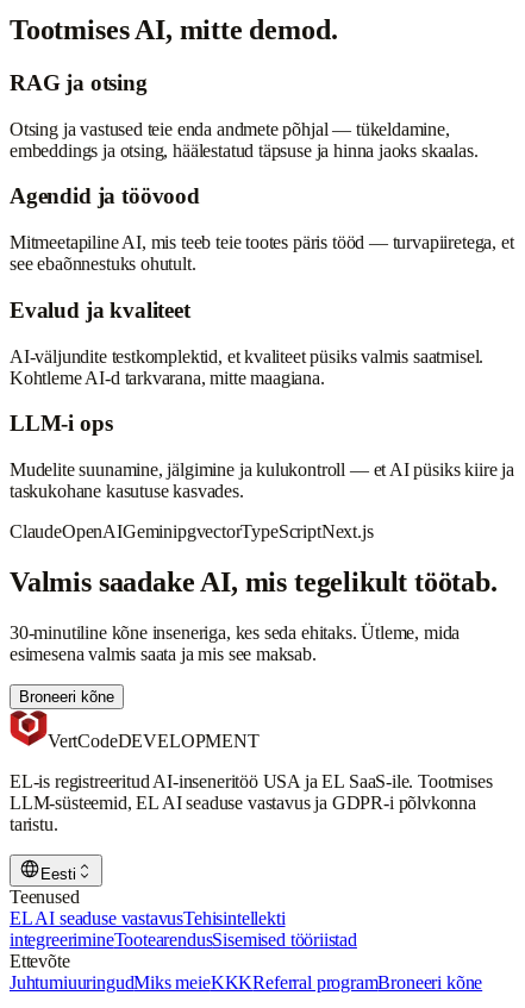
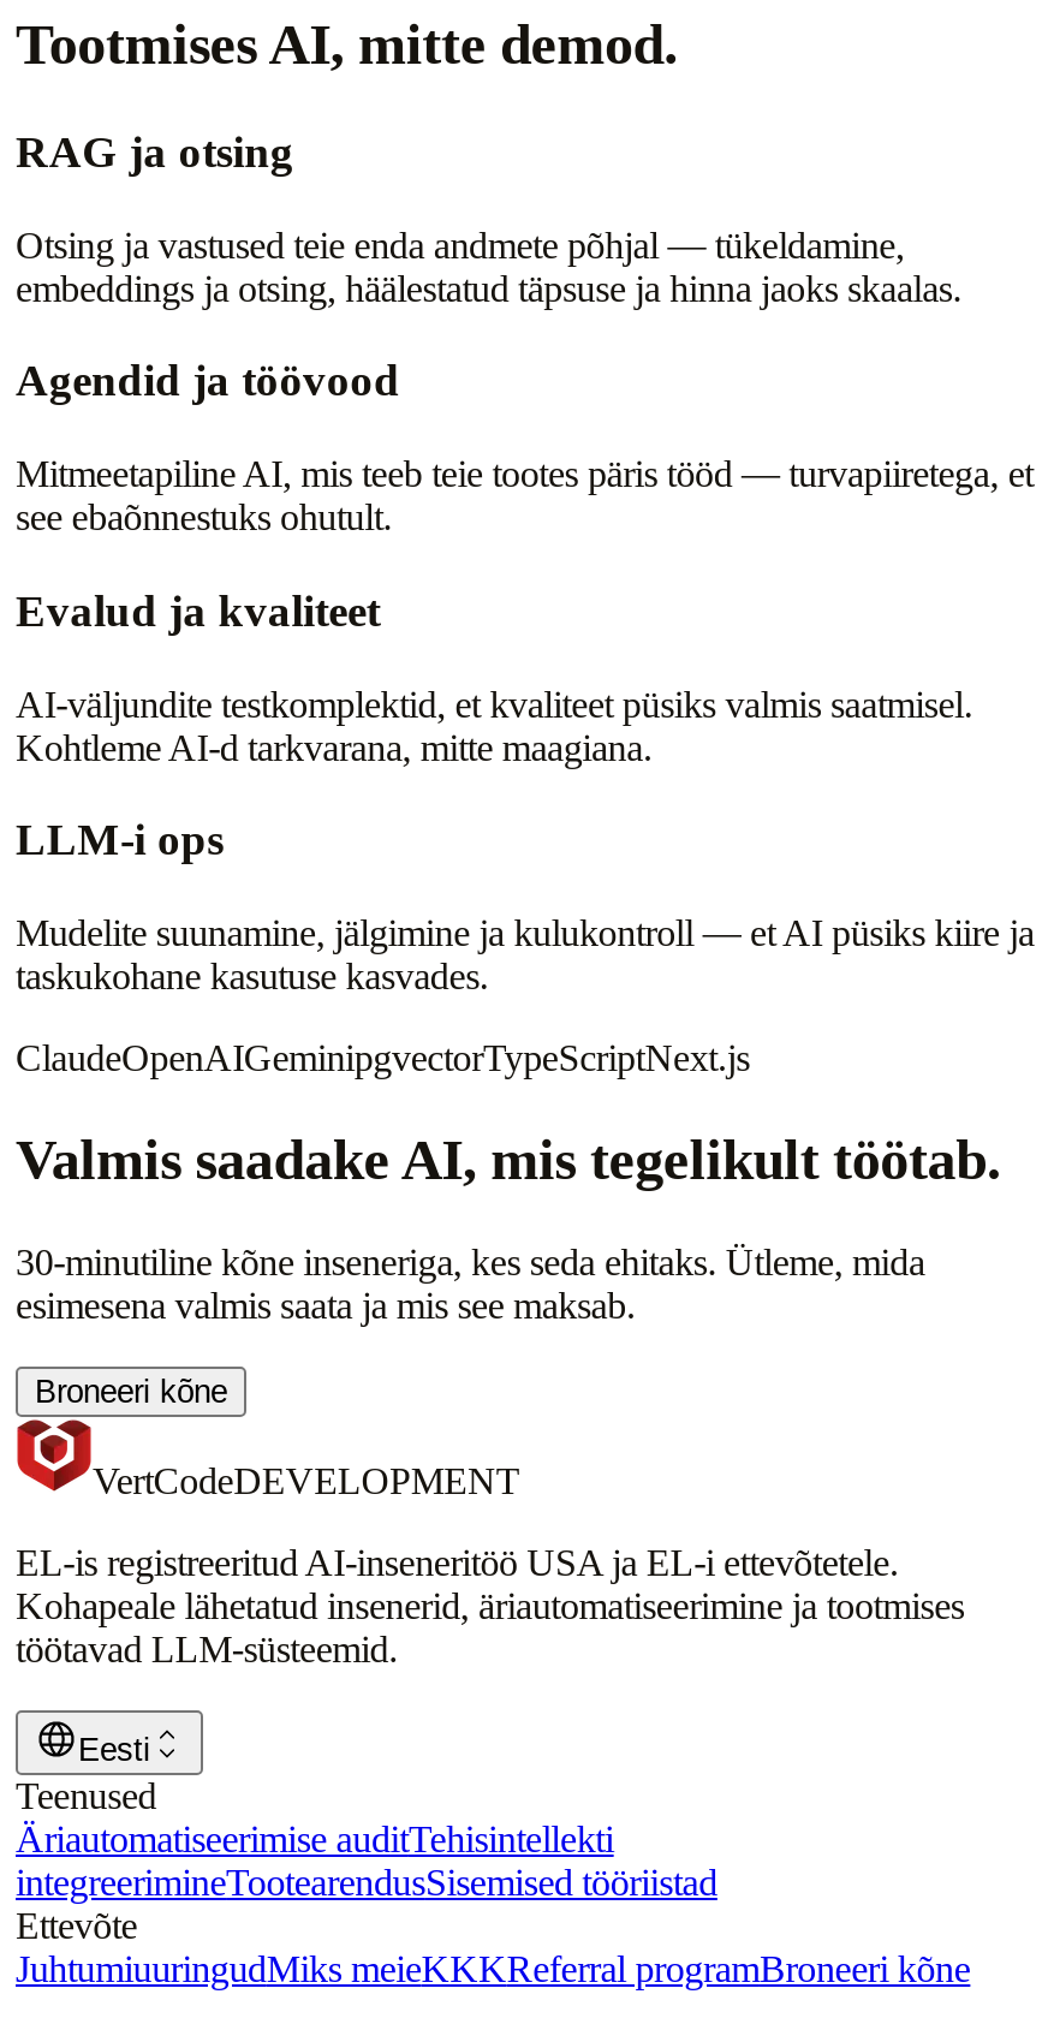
[10,771,492,834] EL-is registreeritud AI-inseneritöö USA ja EL SaaS-ile. Tootmises | LLM-süsteemid, EL AI seaduse vastavus ja GDPR-i põlvkonna | taristu. -> [16,1542,965,1669] EL-is registreeritud AI-inseneritöö USA ja EL-i ettevõtetele. | Kohapeale lähetatud insenerid, äriautomatiseerimine ja tootmises | töötavad LLM-süsteemid.
[10,908,285,928] EL AI seaduse vastavusTehisintellekti -> [16,1818,614,1859] Äriautomatiseerimise auditTehisintellekti

